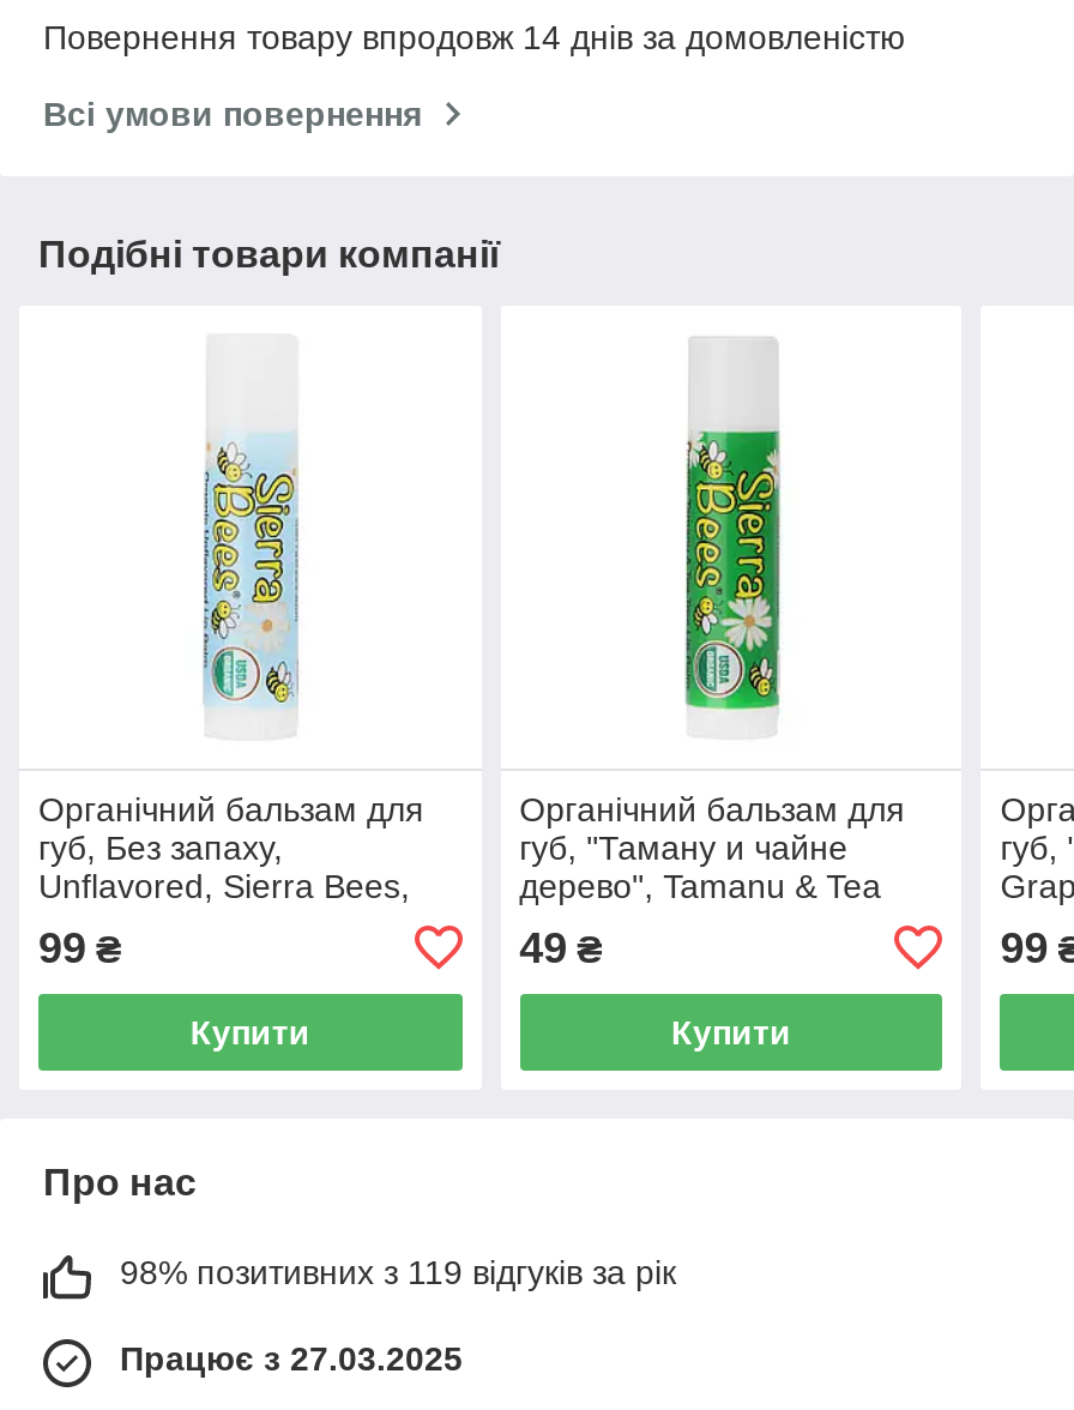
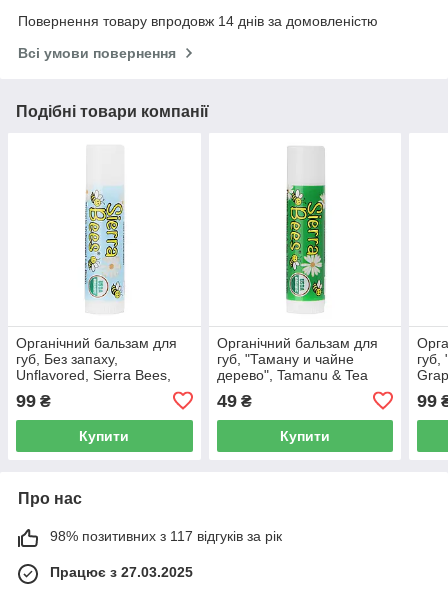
[120,1252,676,1291] 98% позитивних з 119 відгуків за рік -> [50,528,282,544] 98% позитивних з 117 відгуків за рік

